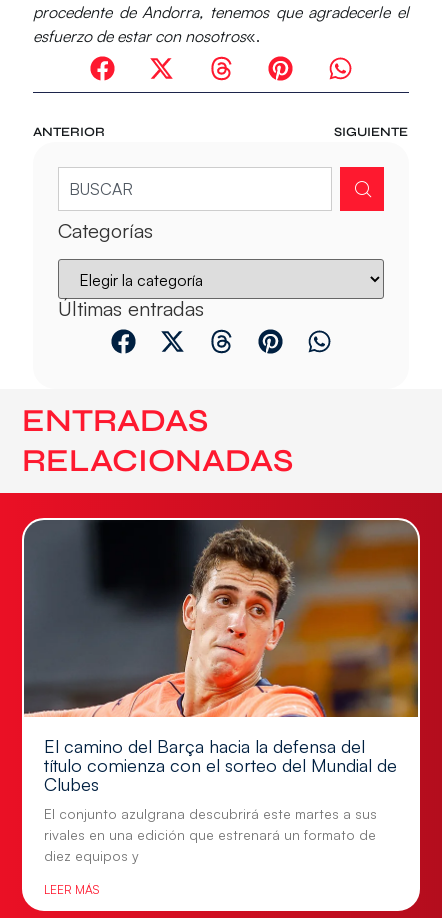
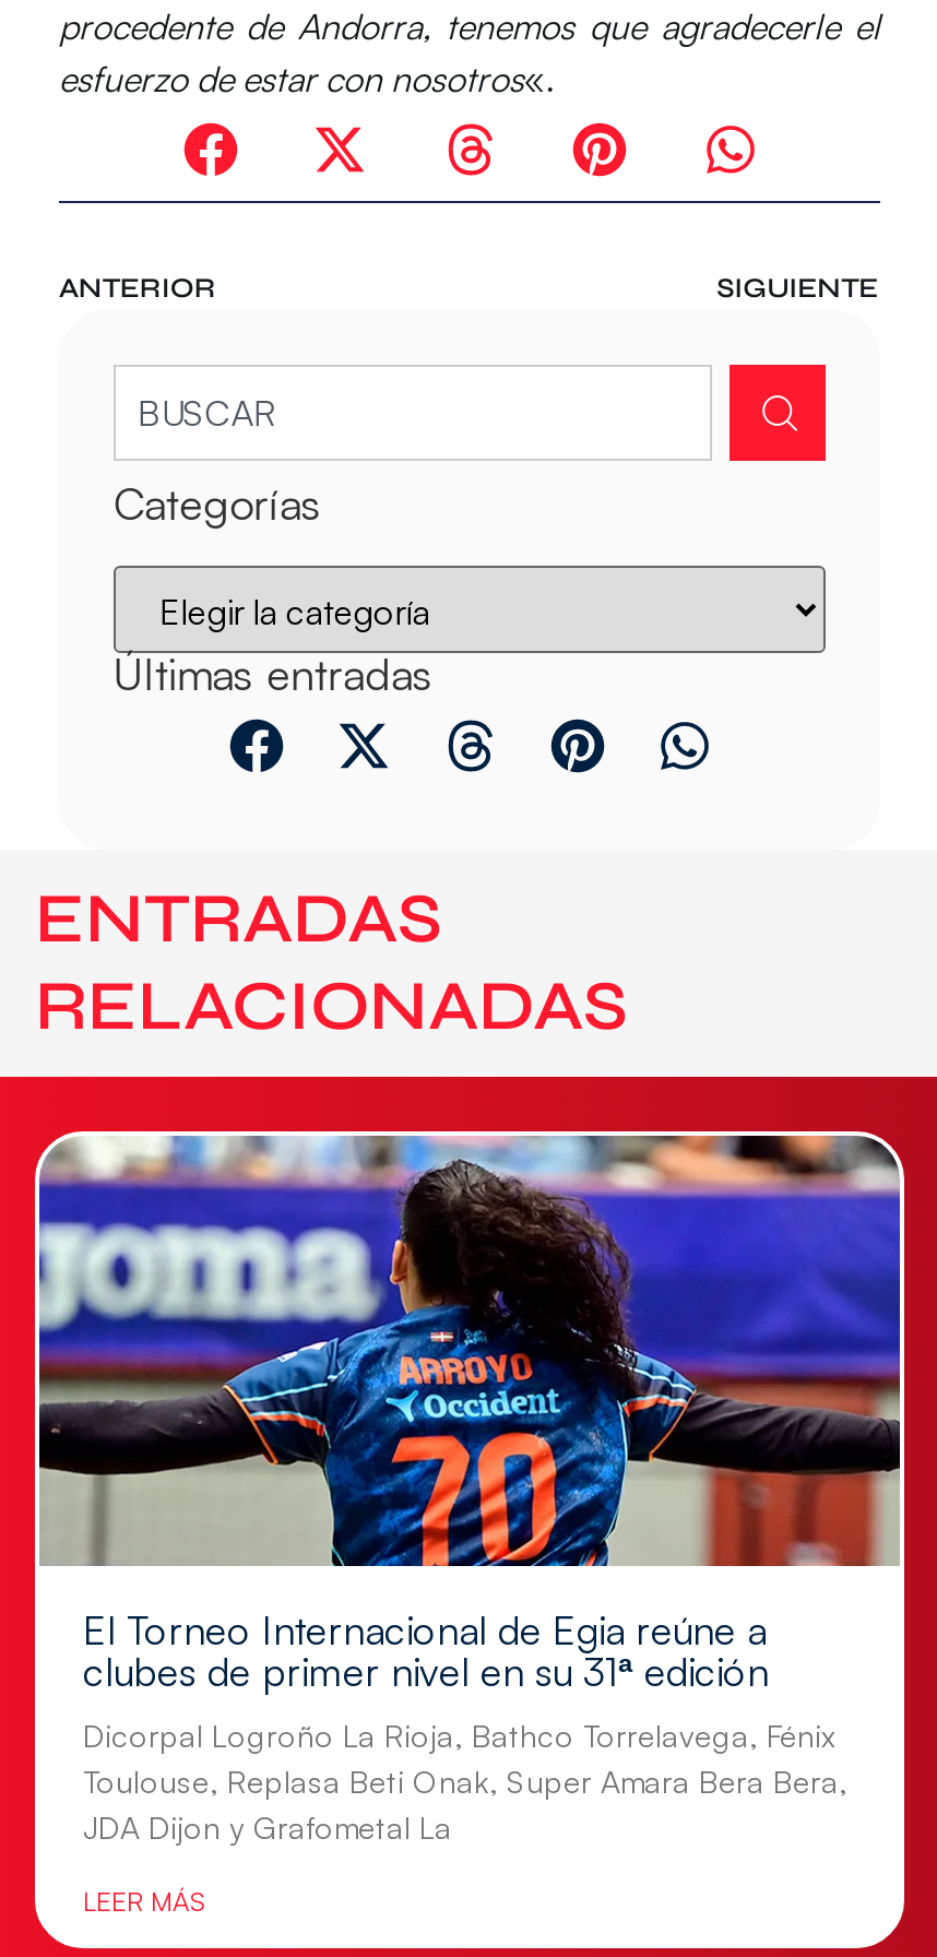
[24,519,418,795] [image] | El camino del Barça hacia la defensa del | título comienza con el sorteo del Mundial de | Clubes -> [37,1134,902,1695] [image] | El Torneo Internacional de Egia reúne a | clubes de primer nivel en su 31ª edición
[44,805,377,864] El conjunto azulgrana descubrirá este martes a sus | rivales en una edición que estrenará un formato de | diez equipos y -> [83,1717,847,1846] Dicorpal Logroño La Rioja, Bathco Torrelavega, Fénix | Toulouse, Replasa Beti Onak, Super Amara Bera Bera, | JDA Dijon y Grafometal La

